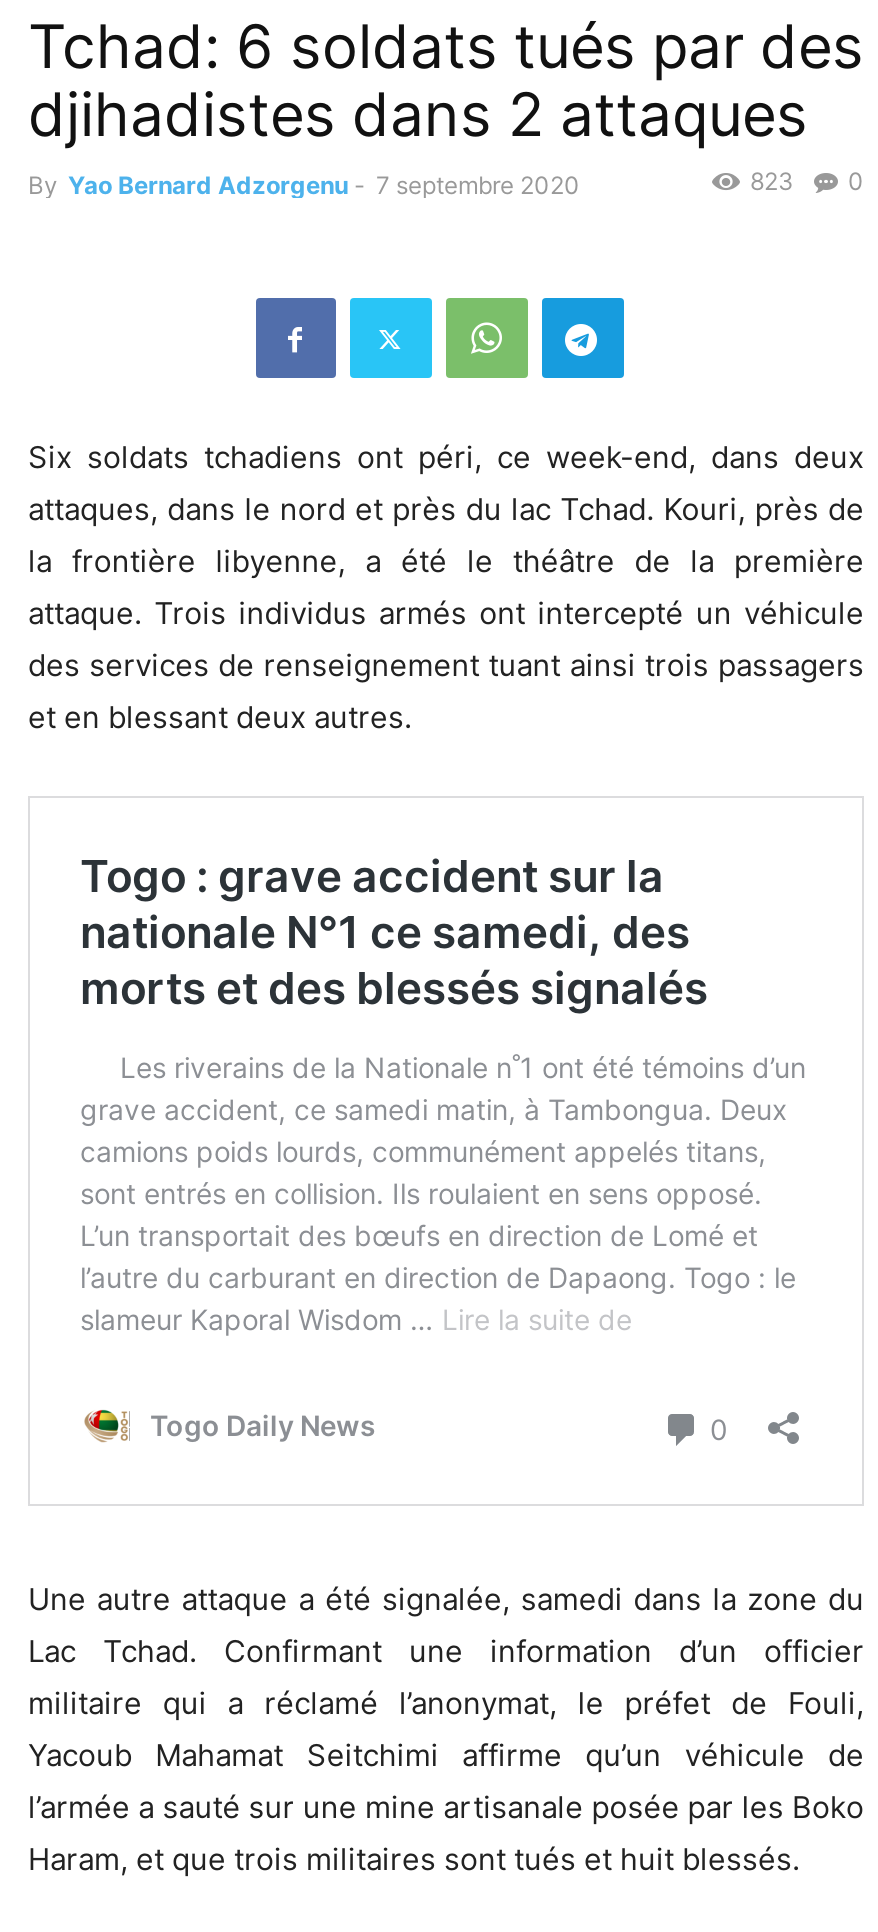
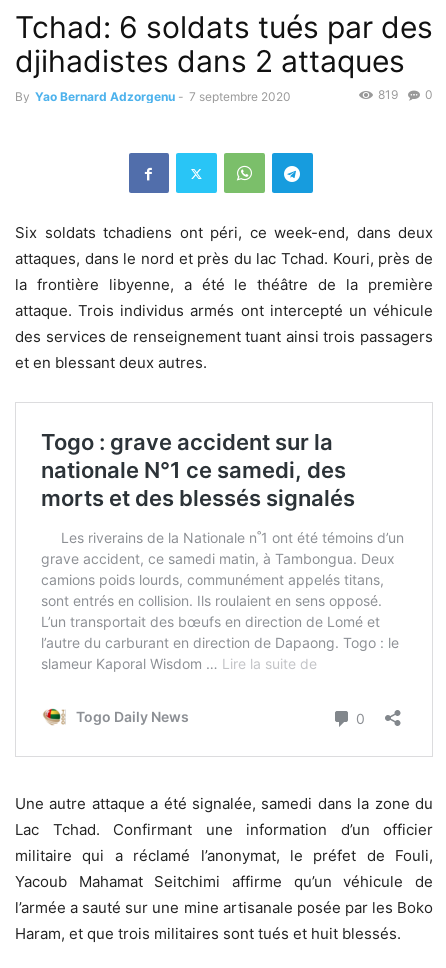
[750,166,864,196] 823 0 -> [378,87,433,102] 819 0

